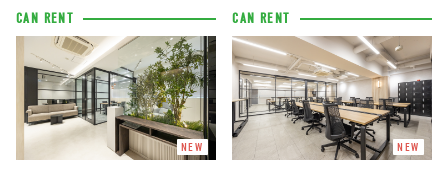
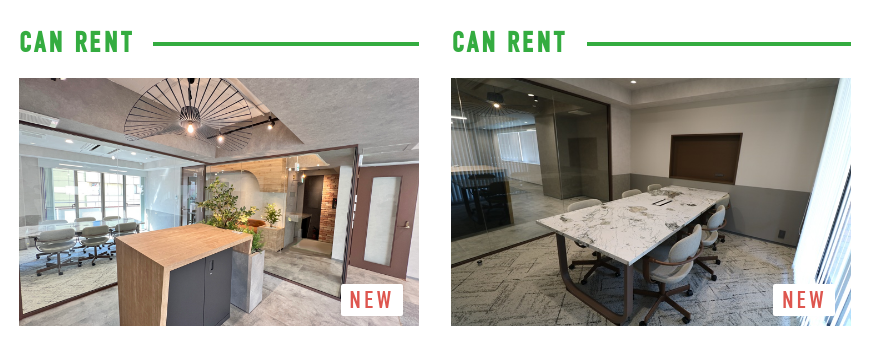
[16,36,217,161] [image] -> [19,76,421,328] [image]
[232,36,433,160] [image] -> [449,76,851,328] [image]

